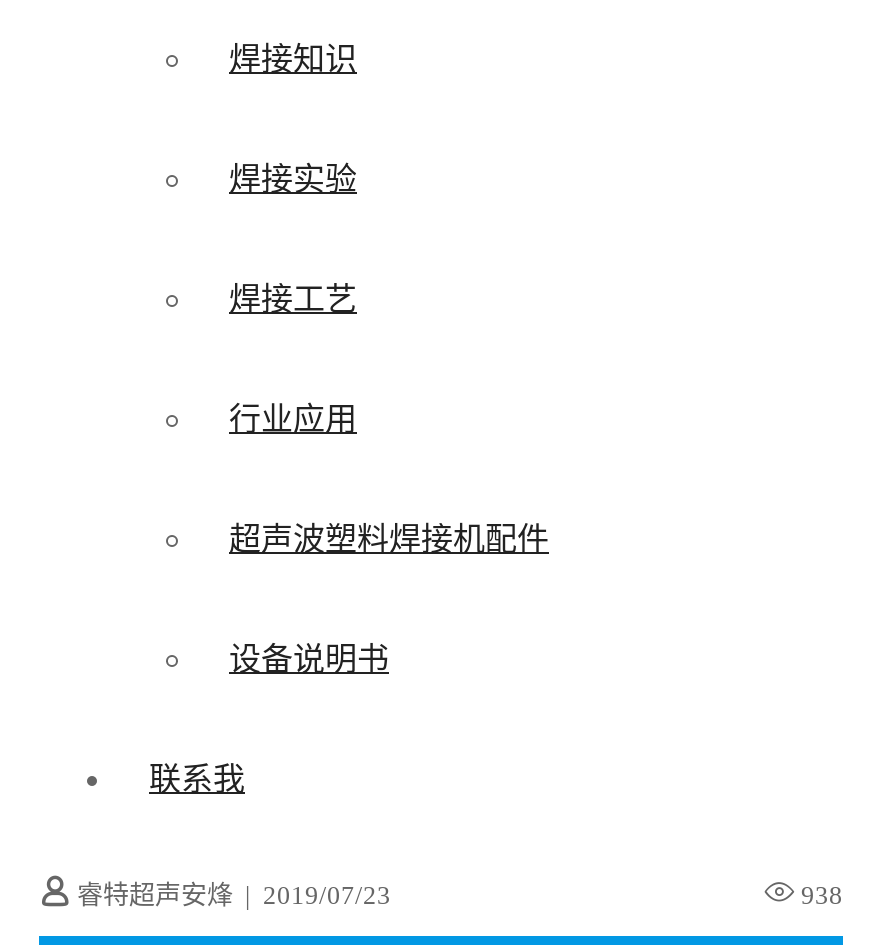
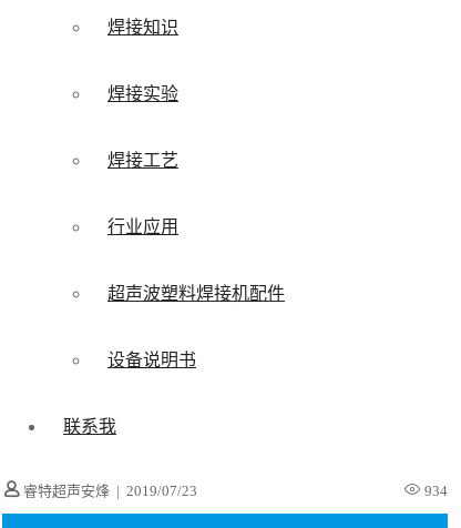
[795,880,843,910] 938 -> [421,483,448,499] 934

